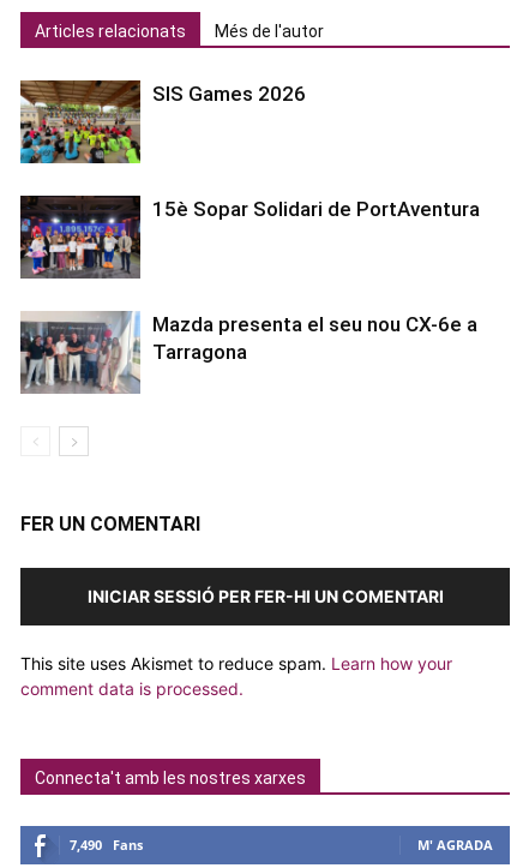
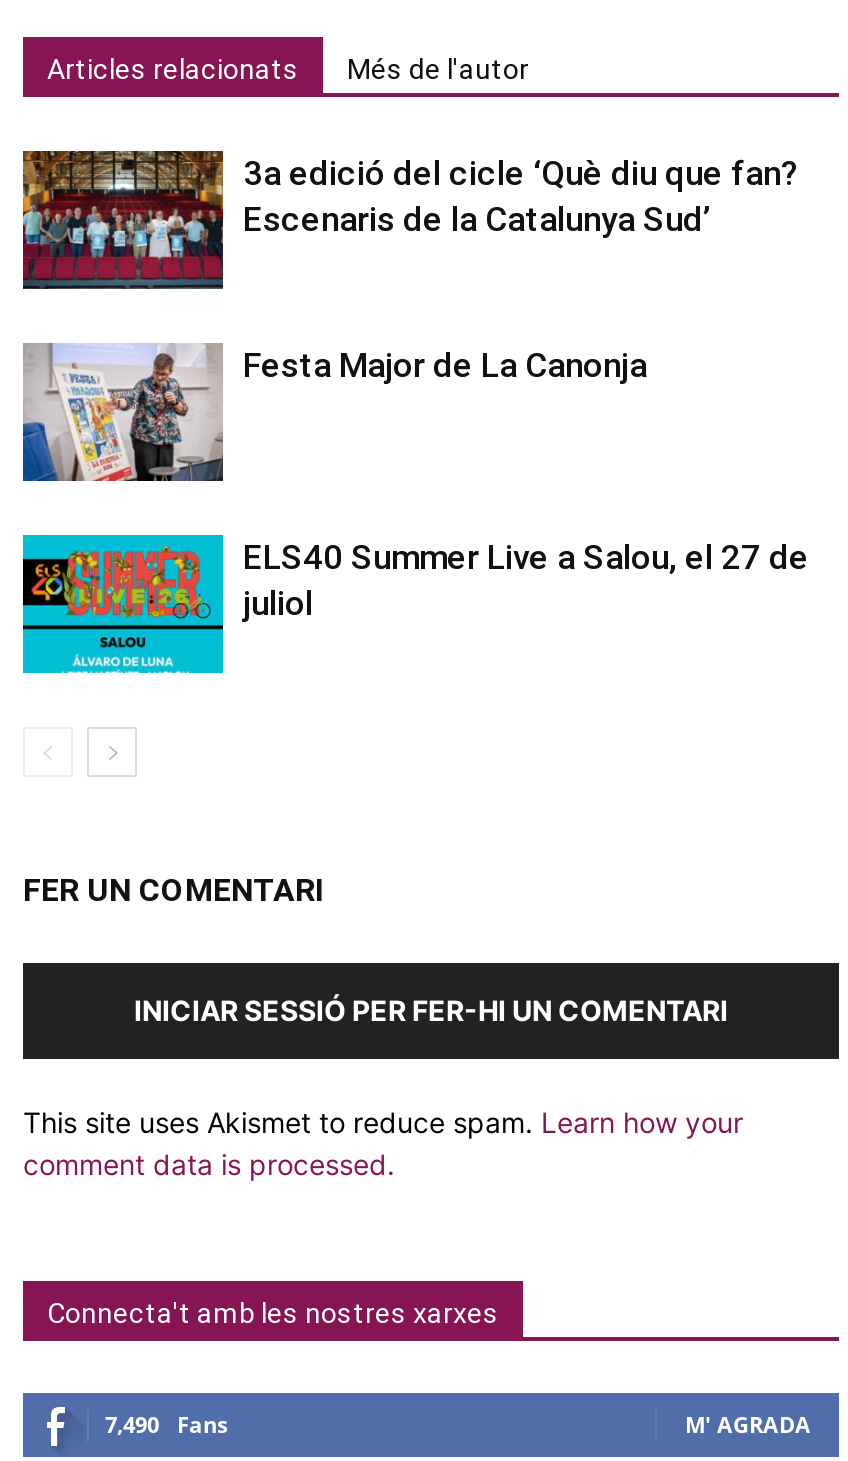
[19,80,306,164] [image] | SIS Games 2026 -> [21,151,799,291] [image] | 3a edició del cicle ‘Què diu que fan? | Escenaris de la Catalunya Sud’
[19,194,480,280] [image] | 15è Sopar Solidari de PortAventura -> [21,343,647,483] [image] | Festa Major de La Canonja
[19,310,477,395] [image] | Mazda presenta el seu nou CX-6e a | Tarragona -> [21,533,809,675] [image] | ELS40 Summer Live a Salou, el 27 de | juliol

